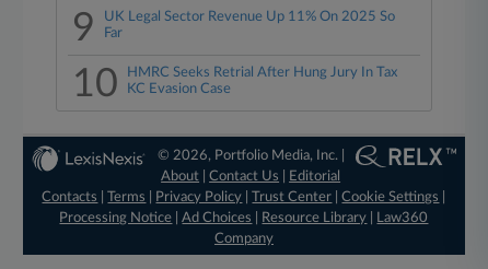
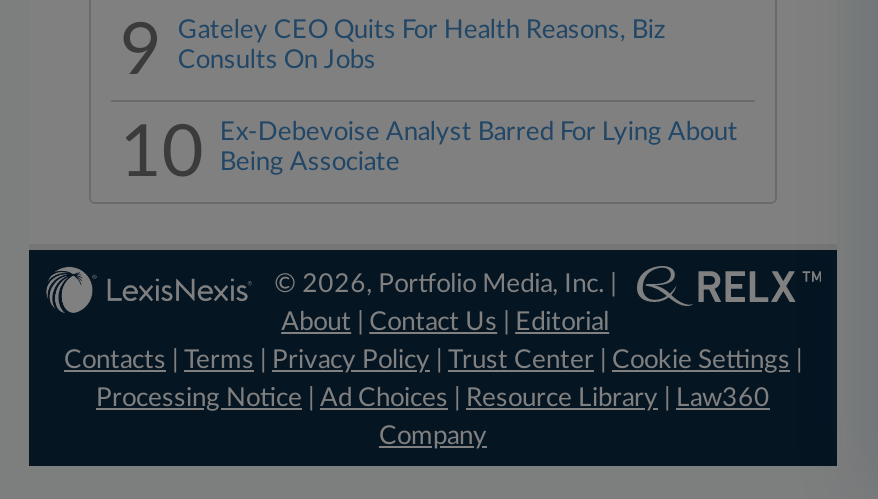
[104,10,395,40] UK Legal Sector Revenue Up 11% On 2025 So | Far -> [178,18,666,74] Gateley CEO Quits For Health Reasons, Biz | Consults On Jobs
[127,66,398,96] HMRC Seeks Retrial After Hung Jury In Tax | KC Evasion Case -> [220,120,738,176] Ex-Debevoise Analyst Barred For Lying About | Being Associate

